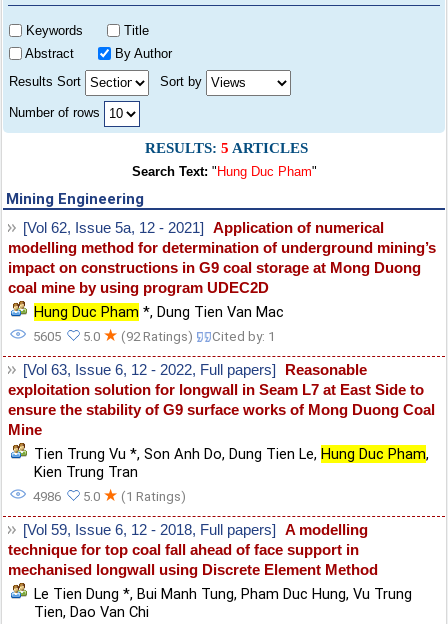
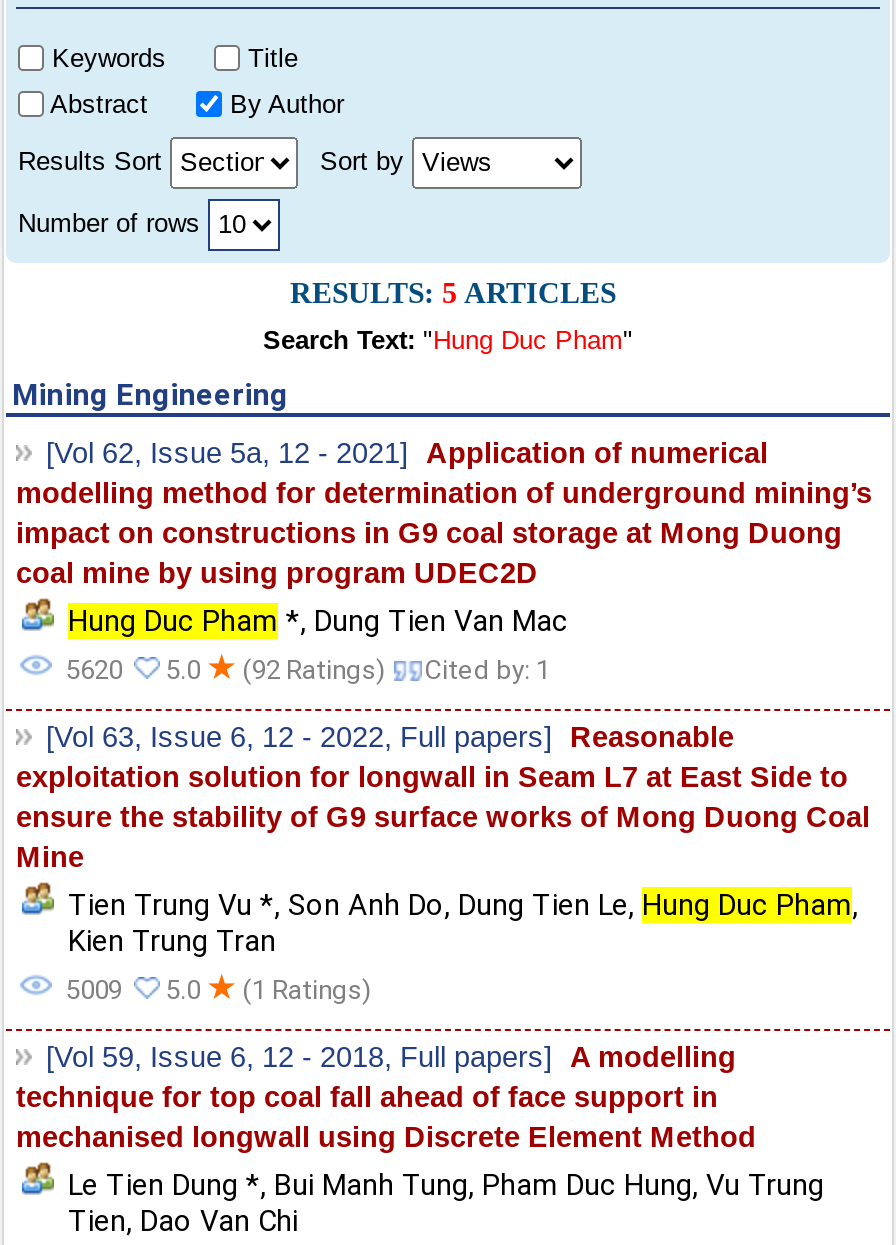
[33,329,61,344] 5605 -> [66,655,122,685] 5620
[33,489,61,504] 4986 -> [66,975,122,1005] 5009

